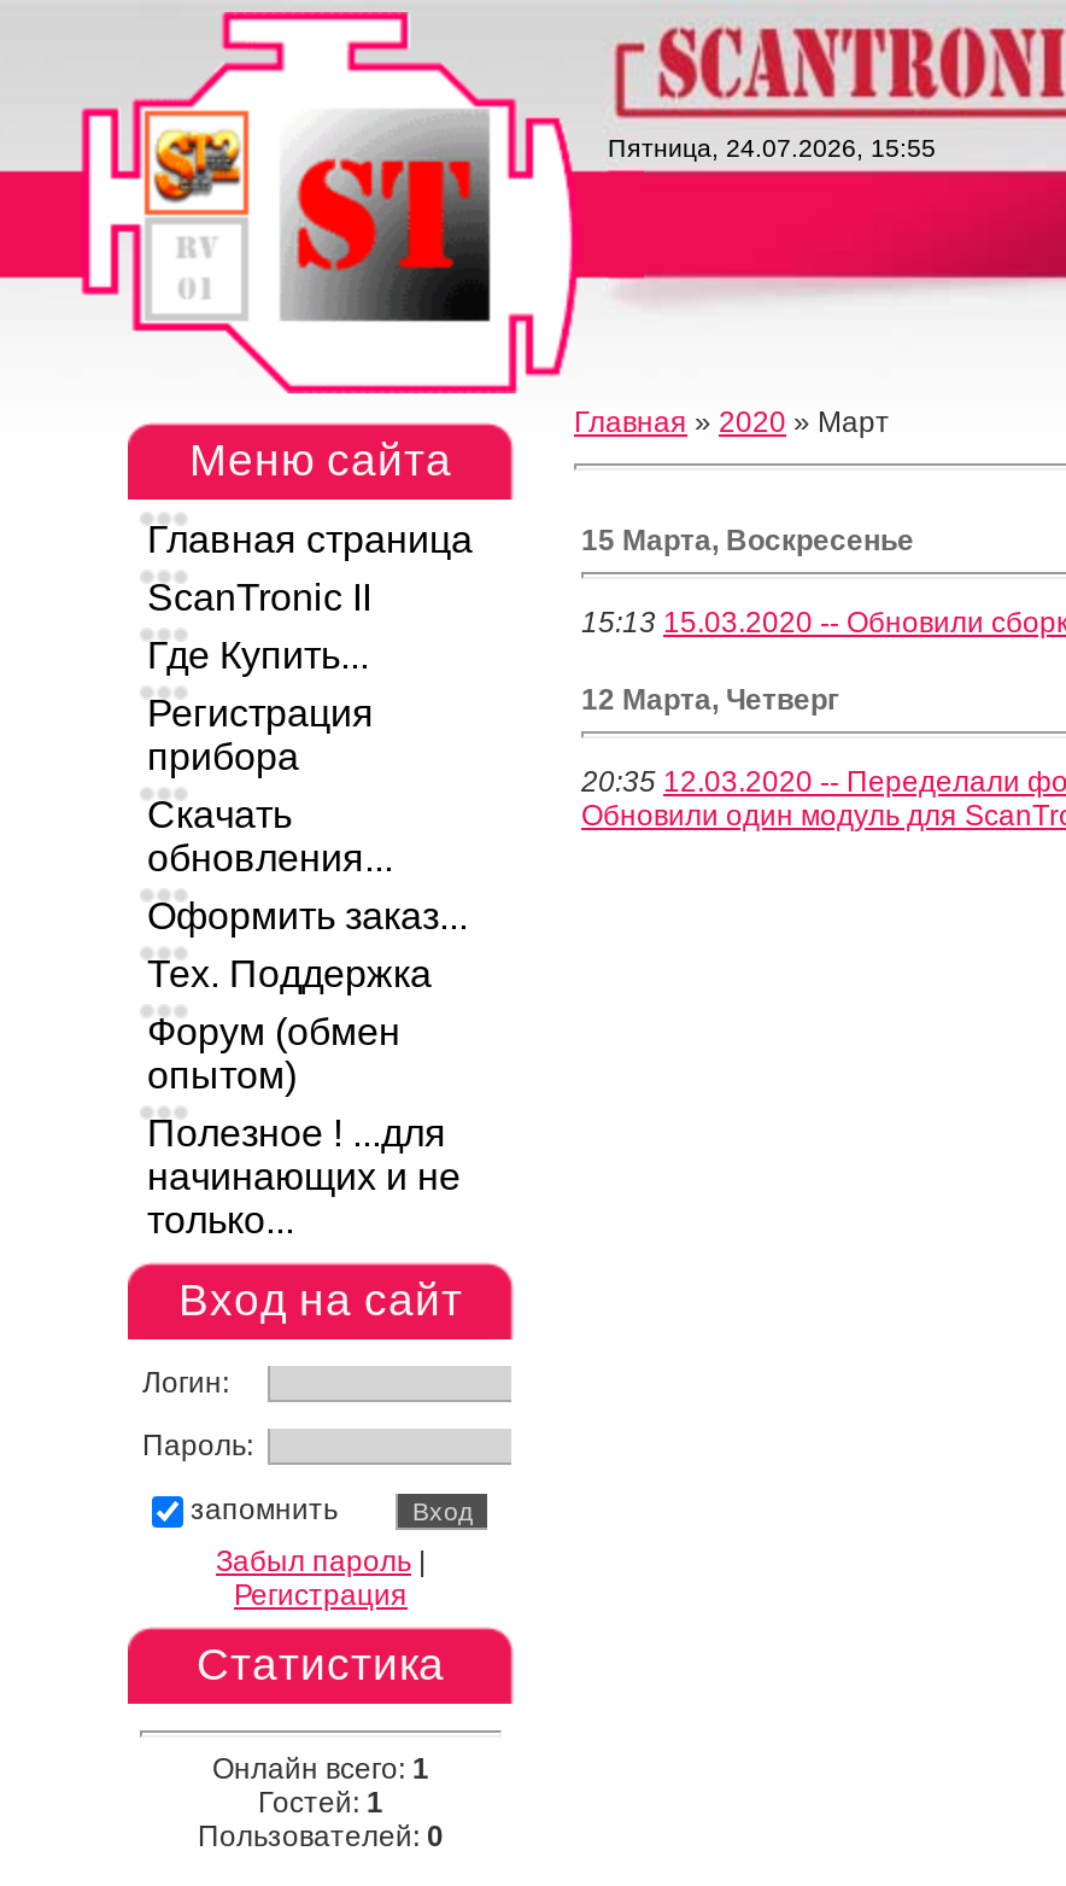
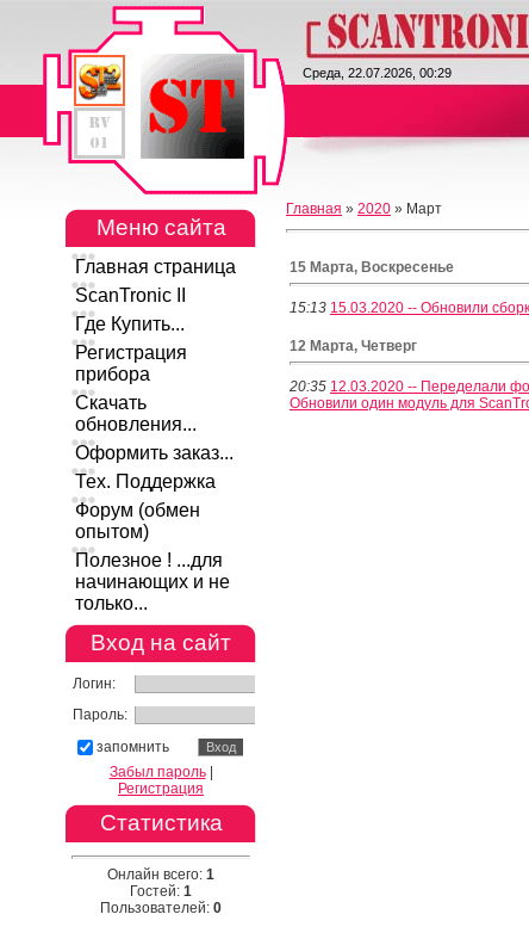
[608,133,936,162] Пятница, 24.07.2026, 15:55 -> [303,66,452,80] Среда, 22.07.2026, 00:29

